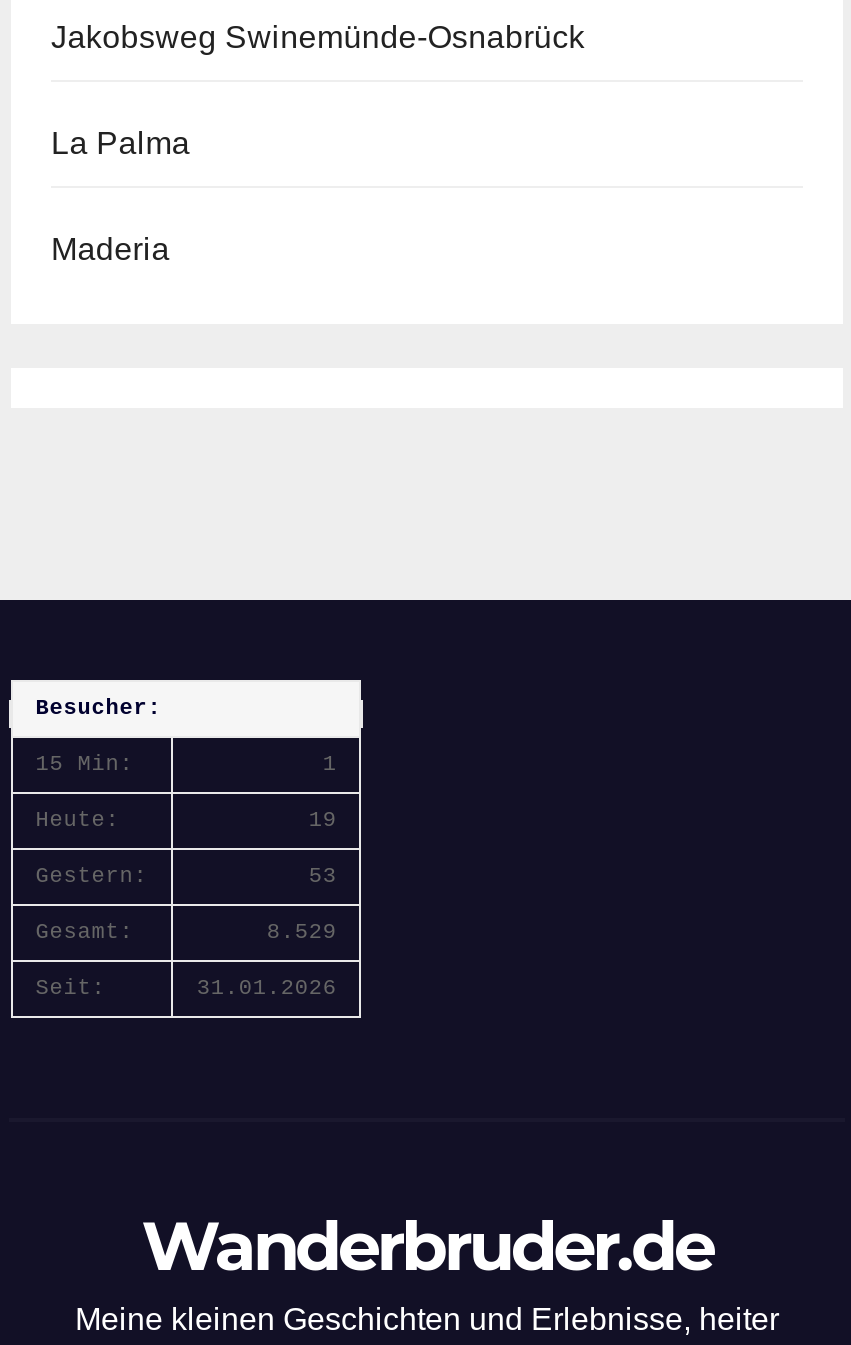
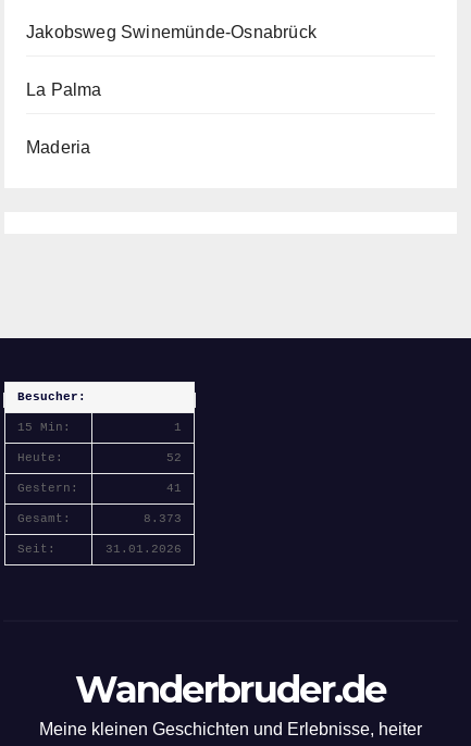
[309,808,337,832] 19 -> [166,451,181,464] 52
[309,864,337,888] 53 -> [166,482,181,495] 41
[267,920,337,944] 8.529 -> [143,512,181,525] 8.373

